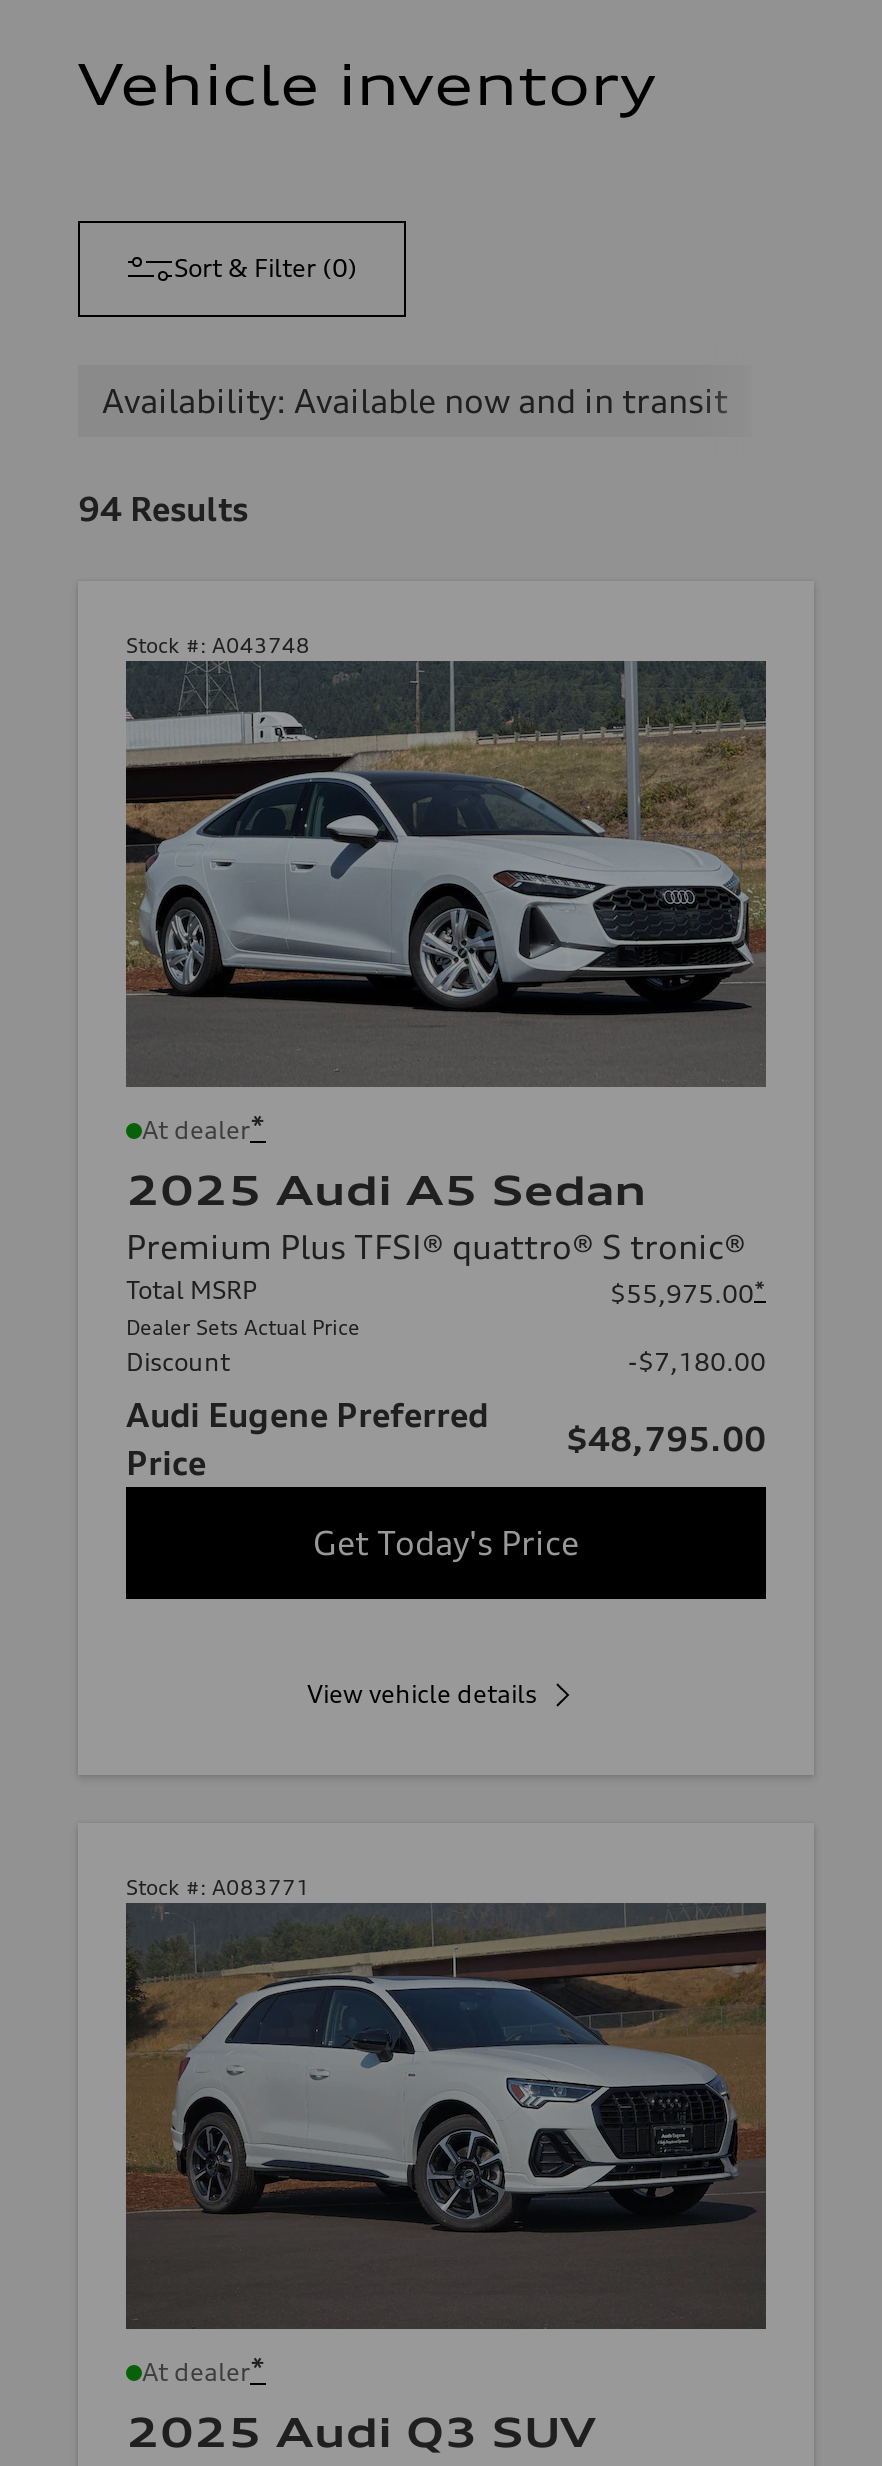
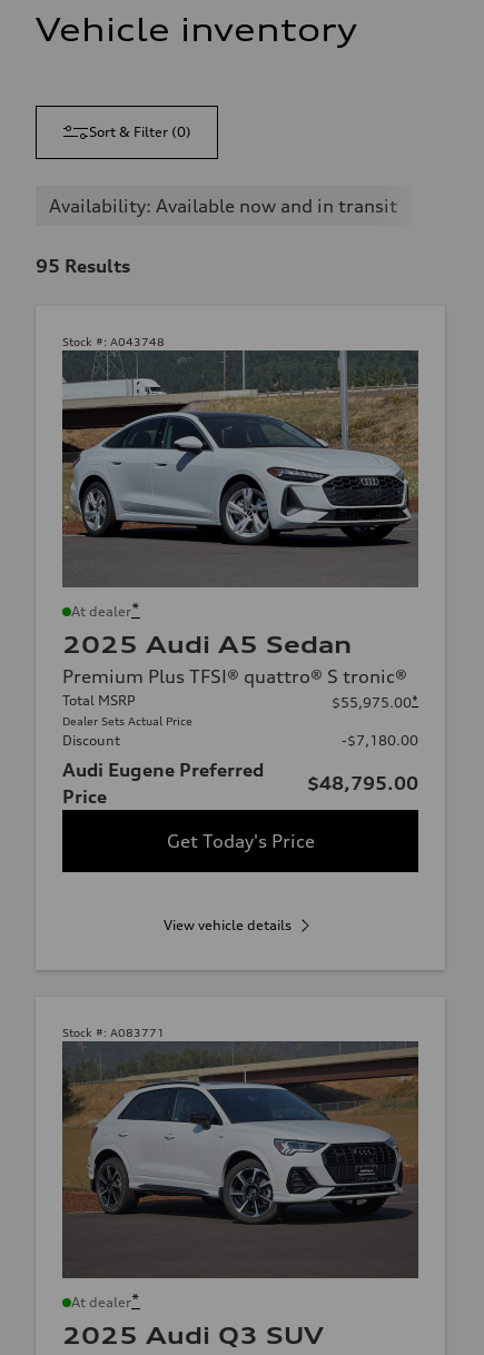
[78,489,248,529] 94 Results -> [36,255,130,277] 95 Results

